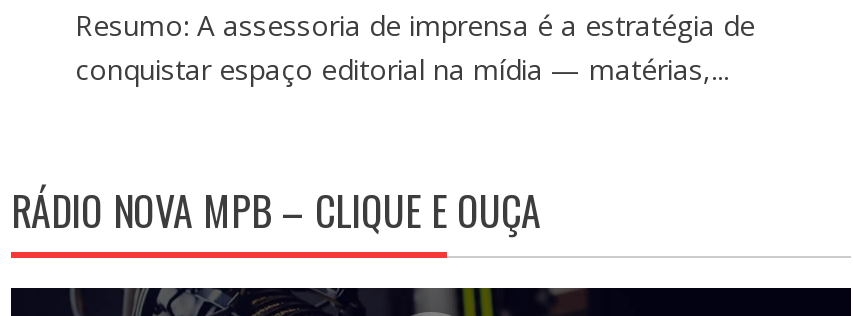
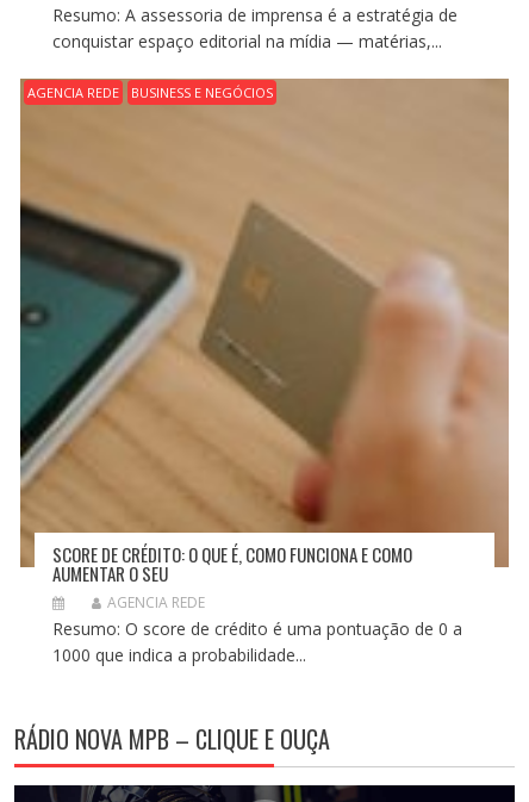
none -> [19,77,510,568] [image] | AGENCIA REDE | BUSINESS E NEGÓCIOS
none -> [52,541,462,667] SCORE DE CRÉDITO: O QUE É, COMO FUNCIONA E COMO | AUMENTAR O SEU | AGENCIA REDE | Resumo: O score de crédito é uma pontuação de 0 a | 1000 que indica a probabilidade...

